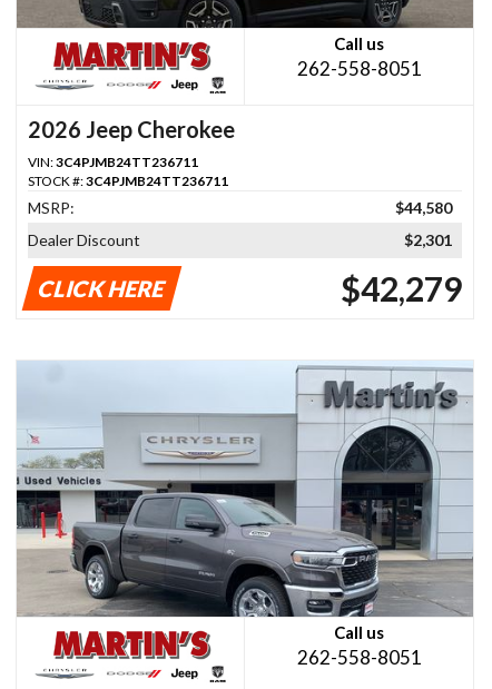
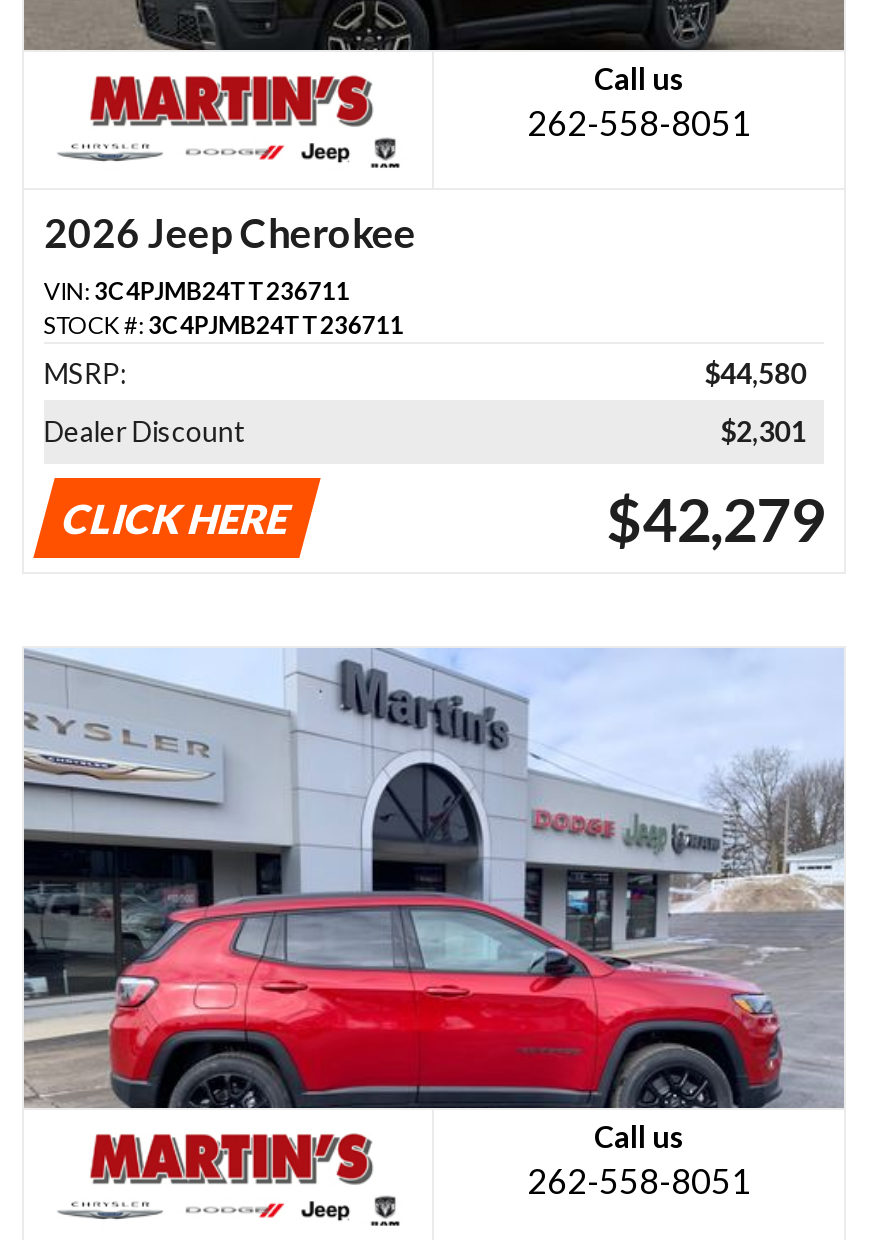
[17,362,473,617] [image] -> [22,648,844,1108] [image]

